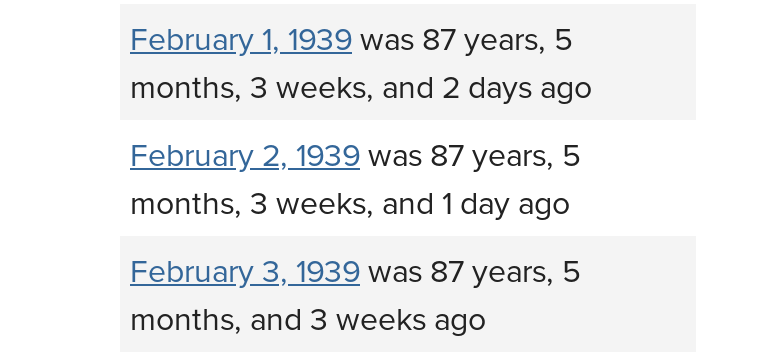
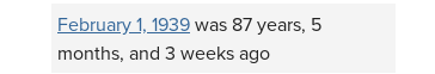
[130,63,592,291] months, 3 weeks, and 2 days ago | February 2, 1939 was 87 years, 5 | months, 3 weeks, and 1 day ago | February 3, 1939 was 87 years, 5 -> none

